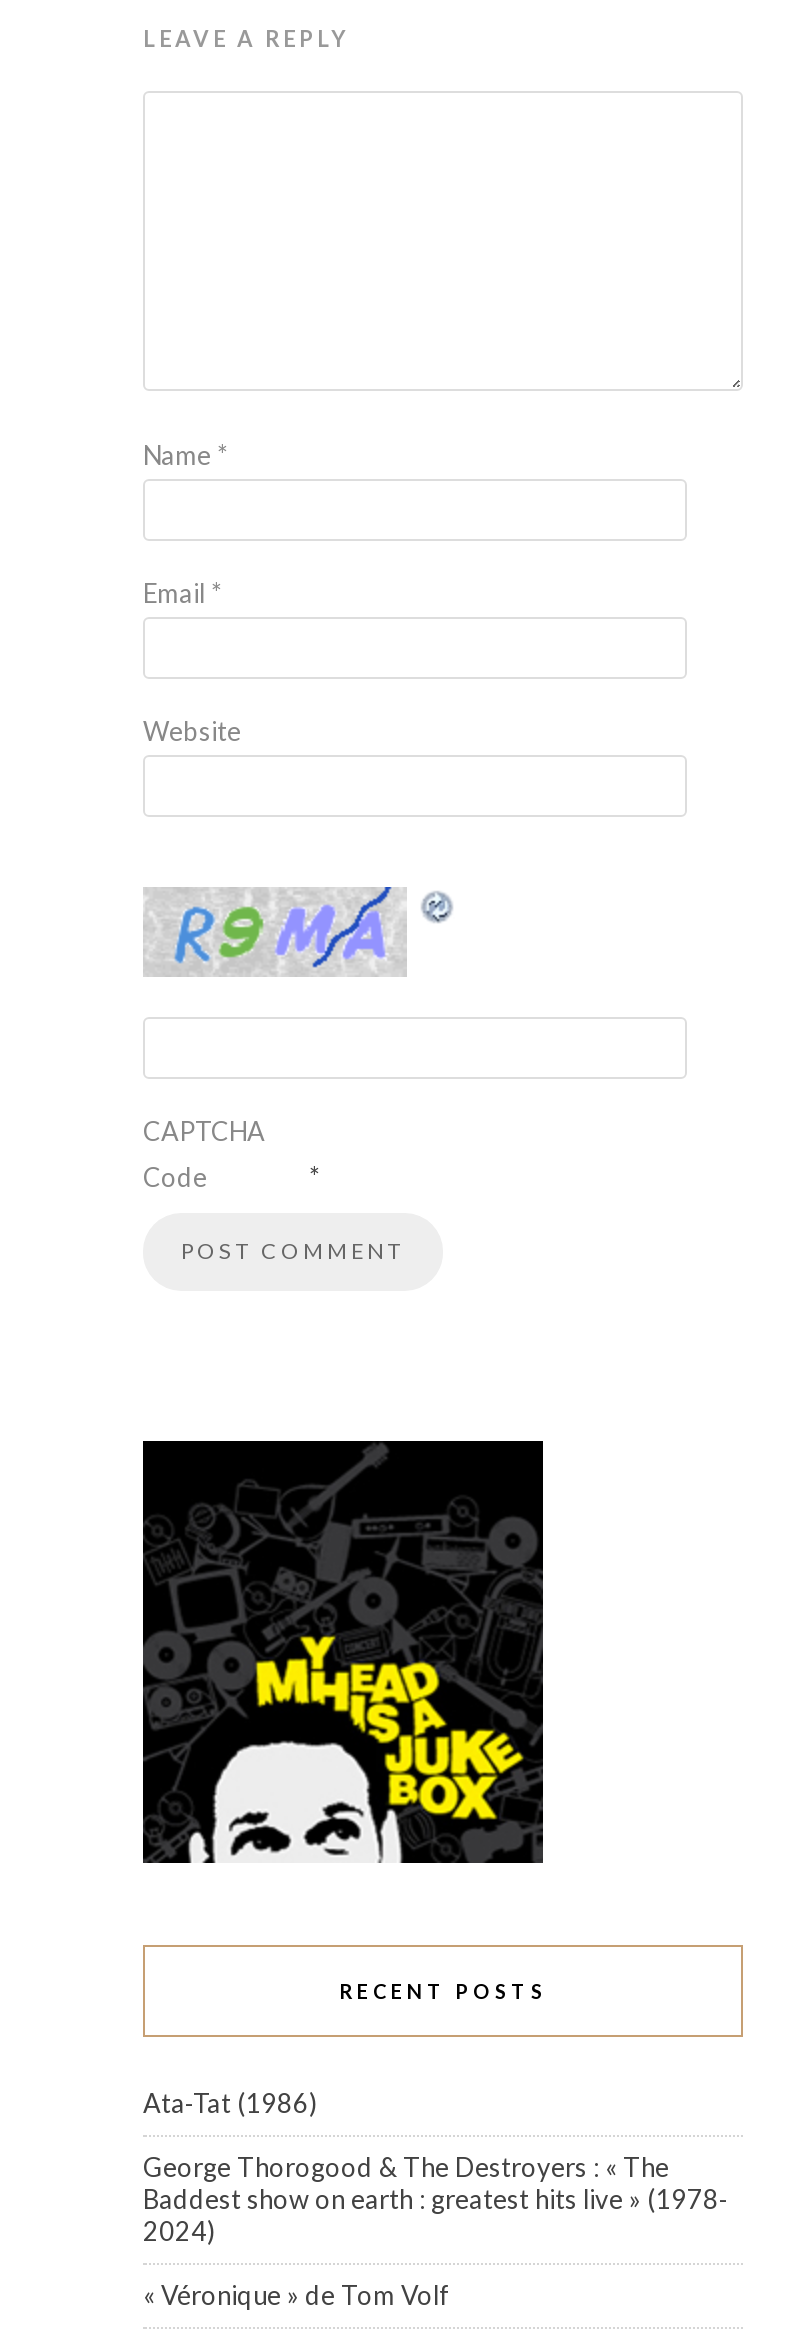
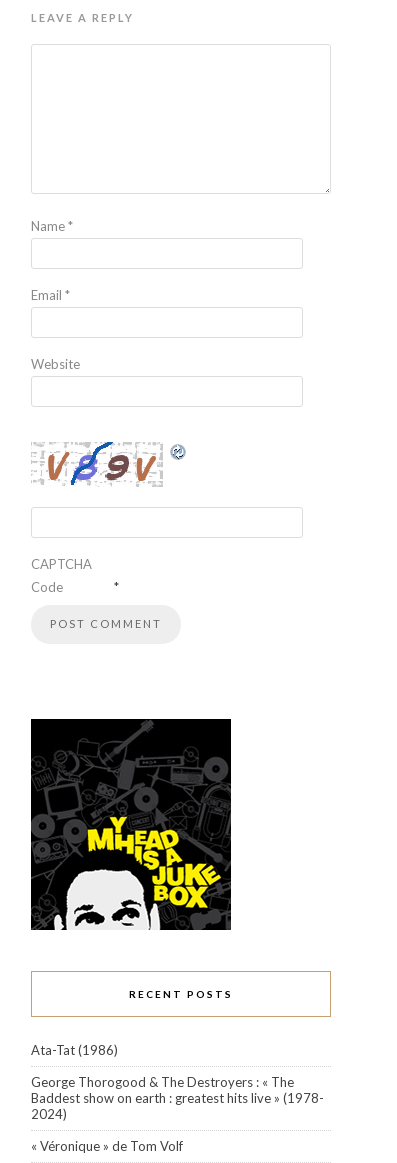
[145,887,399,977] [image] -> [33,441,161,486] [image]

